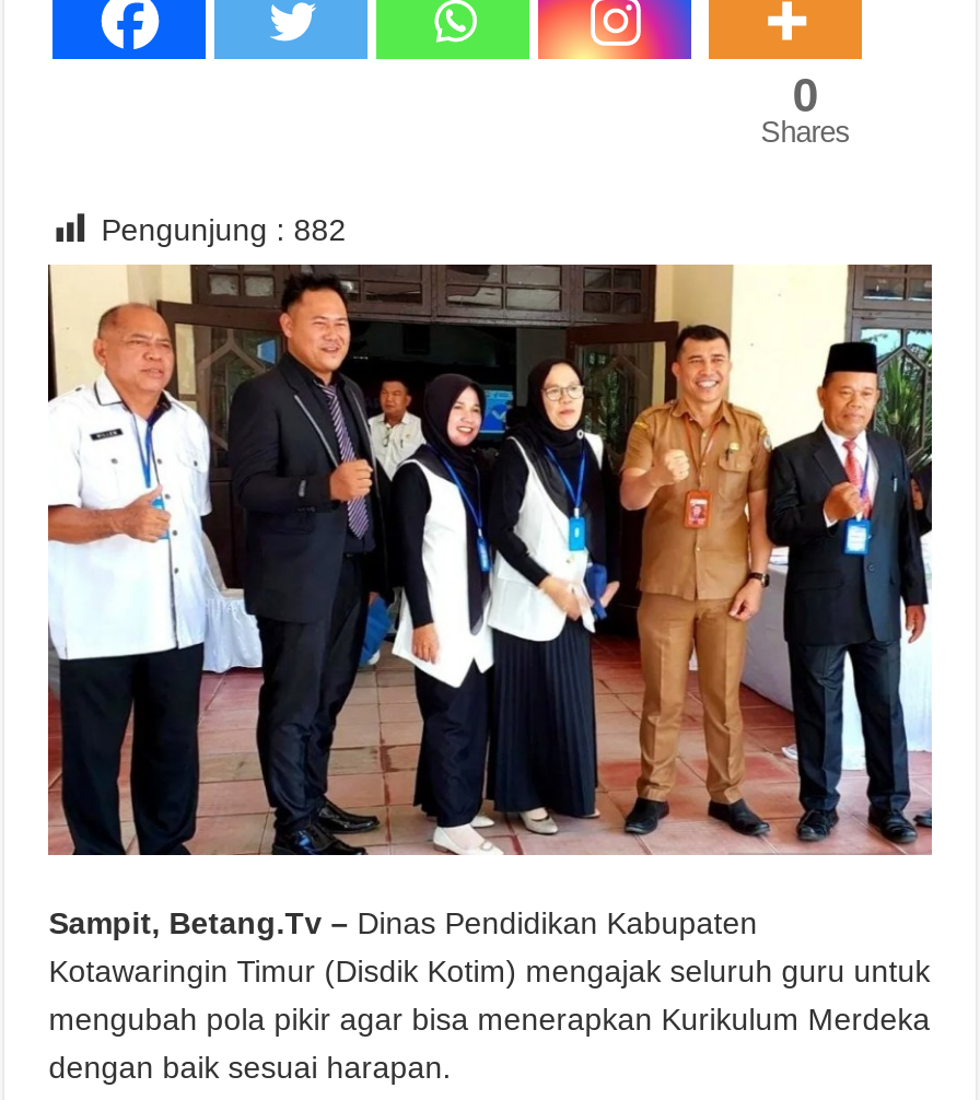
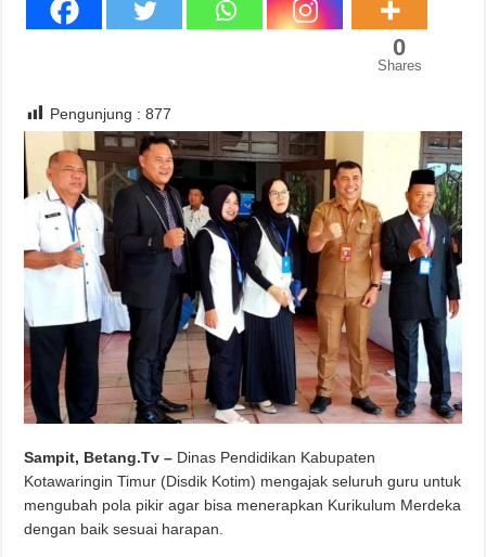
[101,212,346,247] Pengunjung : 882 -> [50,105,172,123] Pengunjung : 877

